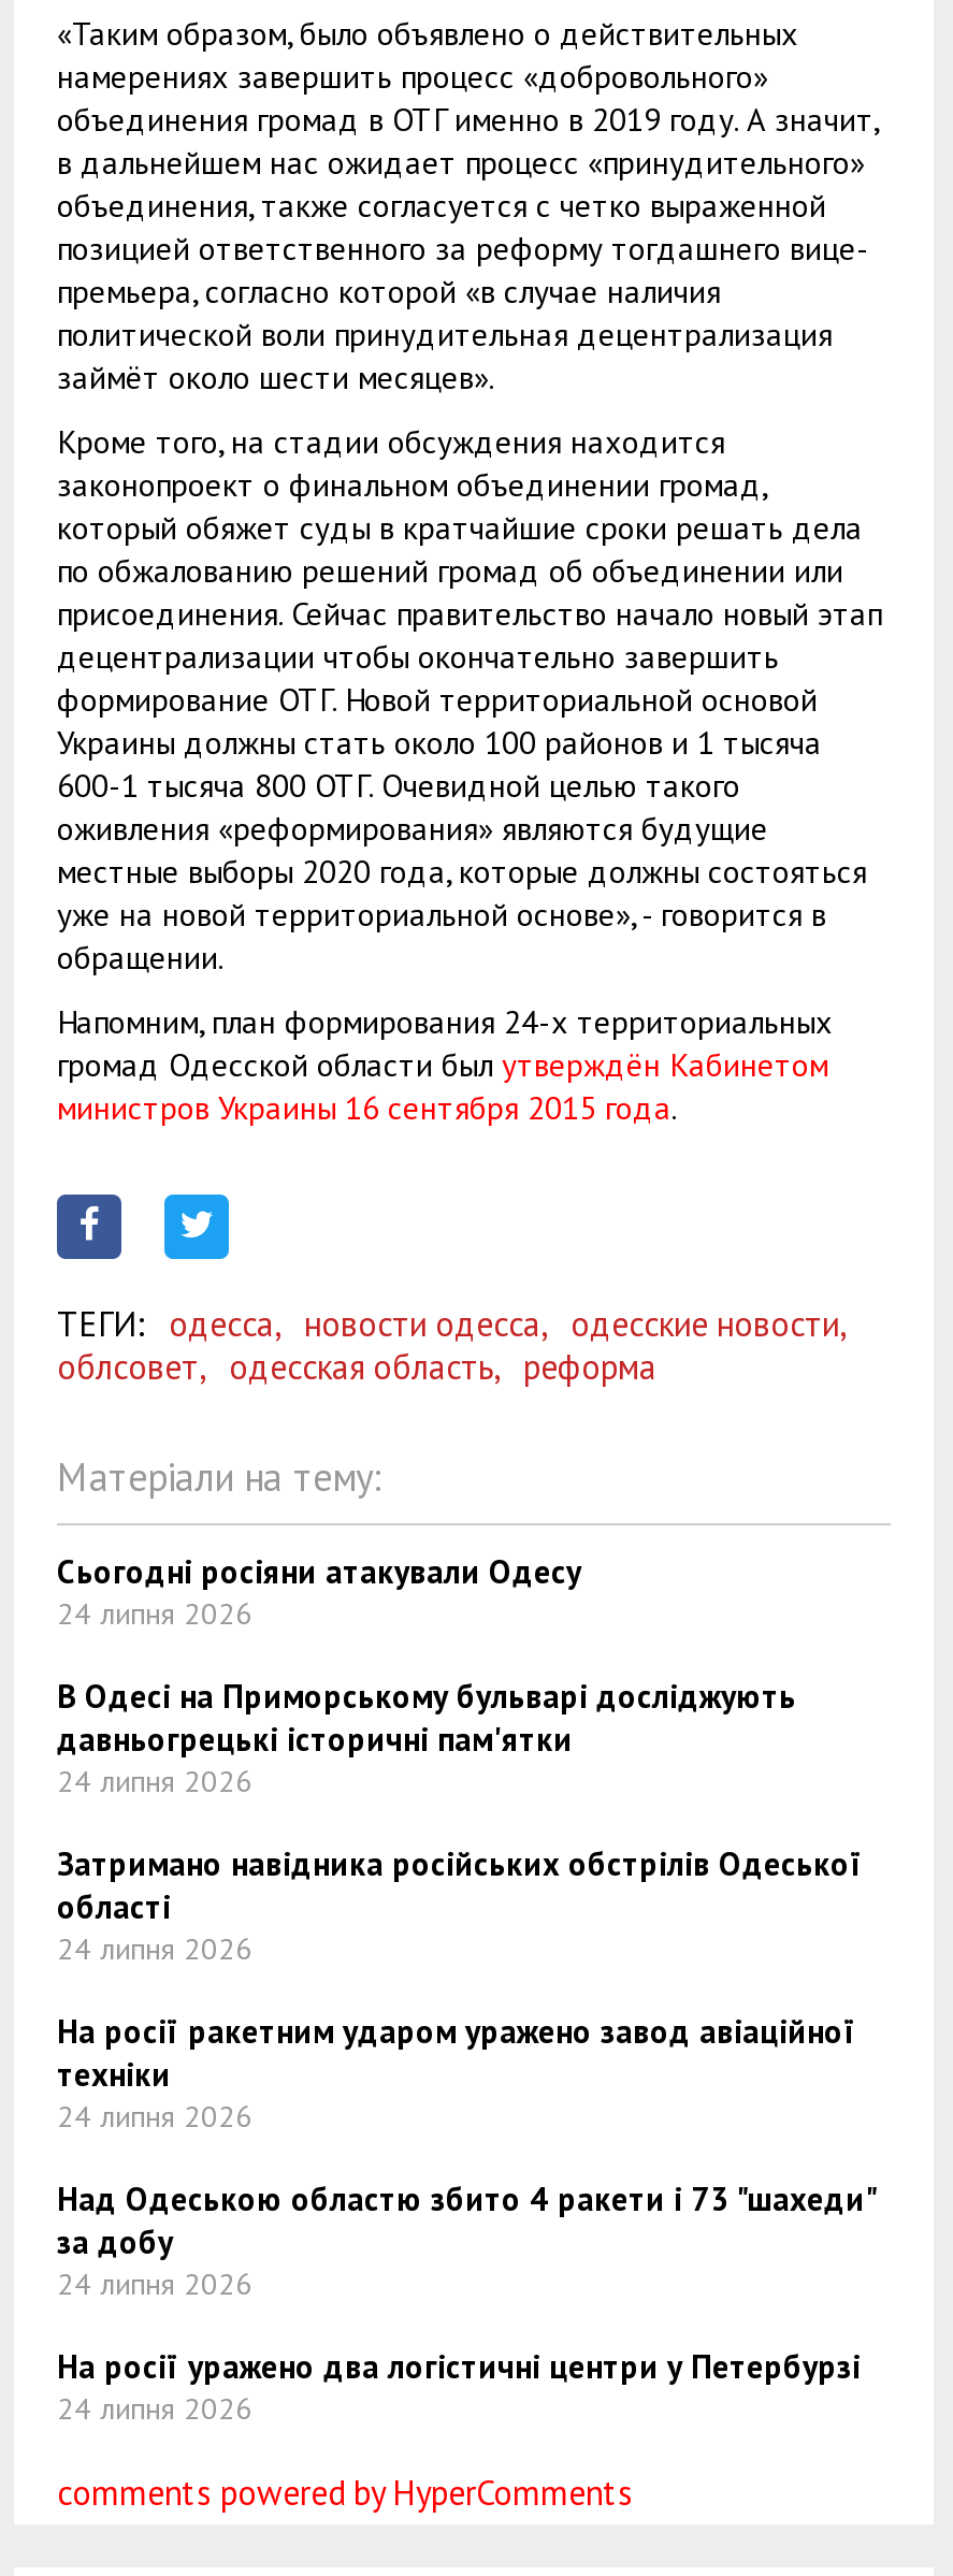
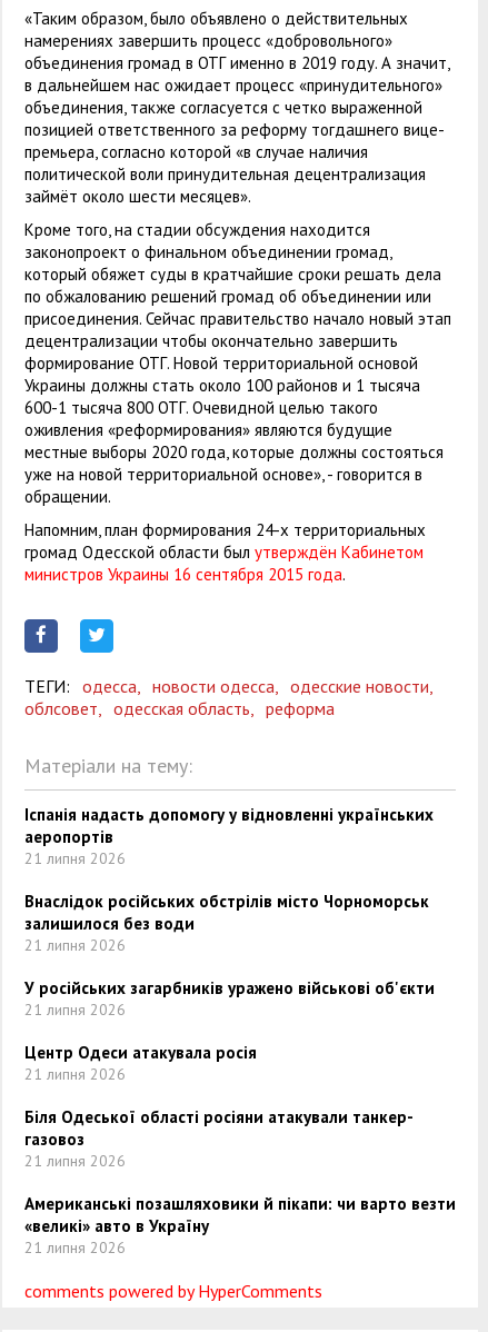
[57,1551,581,1633] Сьогодні росіяни атакували Одесу | 24 липня 2026 -> [24,804,434,868] Іспанія надасть допомогу у відновленні українських | аеропортів | 21 липня 2026
[57,1676,796,1800] В Одесі на Приморському бульварі досліджують | давньогрецькі історичні пам'ятки | 24 липня 2026 -> [24,890,429,955] Внаслідок російських обстрілів місто Чорноморськ | залишилося без води | 21 липня 2026
[57,1843,863,1968] Затримано навідника російських обстрілів Одеської | області | 24 липня 2026 -> [24,977,435,1019] У російських загарбників уражено військові об'єкти | 21 липня 2026
[57,2011,856,2135] На росії ракетним ударом уражено завод авіаційної | техніки | 24 липня 2026 -> [24,1042,257,1084] Центр Одеси атакувала росія | 21 липня 2026
[57,2178,873,2303] Над Одеською областю збито 4 ракети і 73 "шахеди" | за добу | 24 липня 2026 -> [24,1106,414,1171] Біля Одеської області росіяни атакували танкер- | газовоз | 21 липня 2026
[57,2346,861,2428] На росії уражено два логістичні центри у Петербурзі | 24 липня 2026 -> [24,1193,456,1257] Американські позашляховики й пікапи: чи варто везти | «великі» авто в Україну | 21 липня 2026

